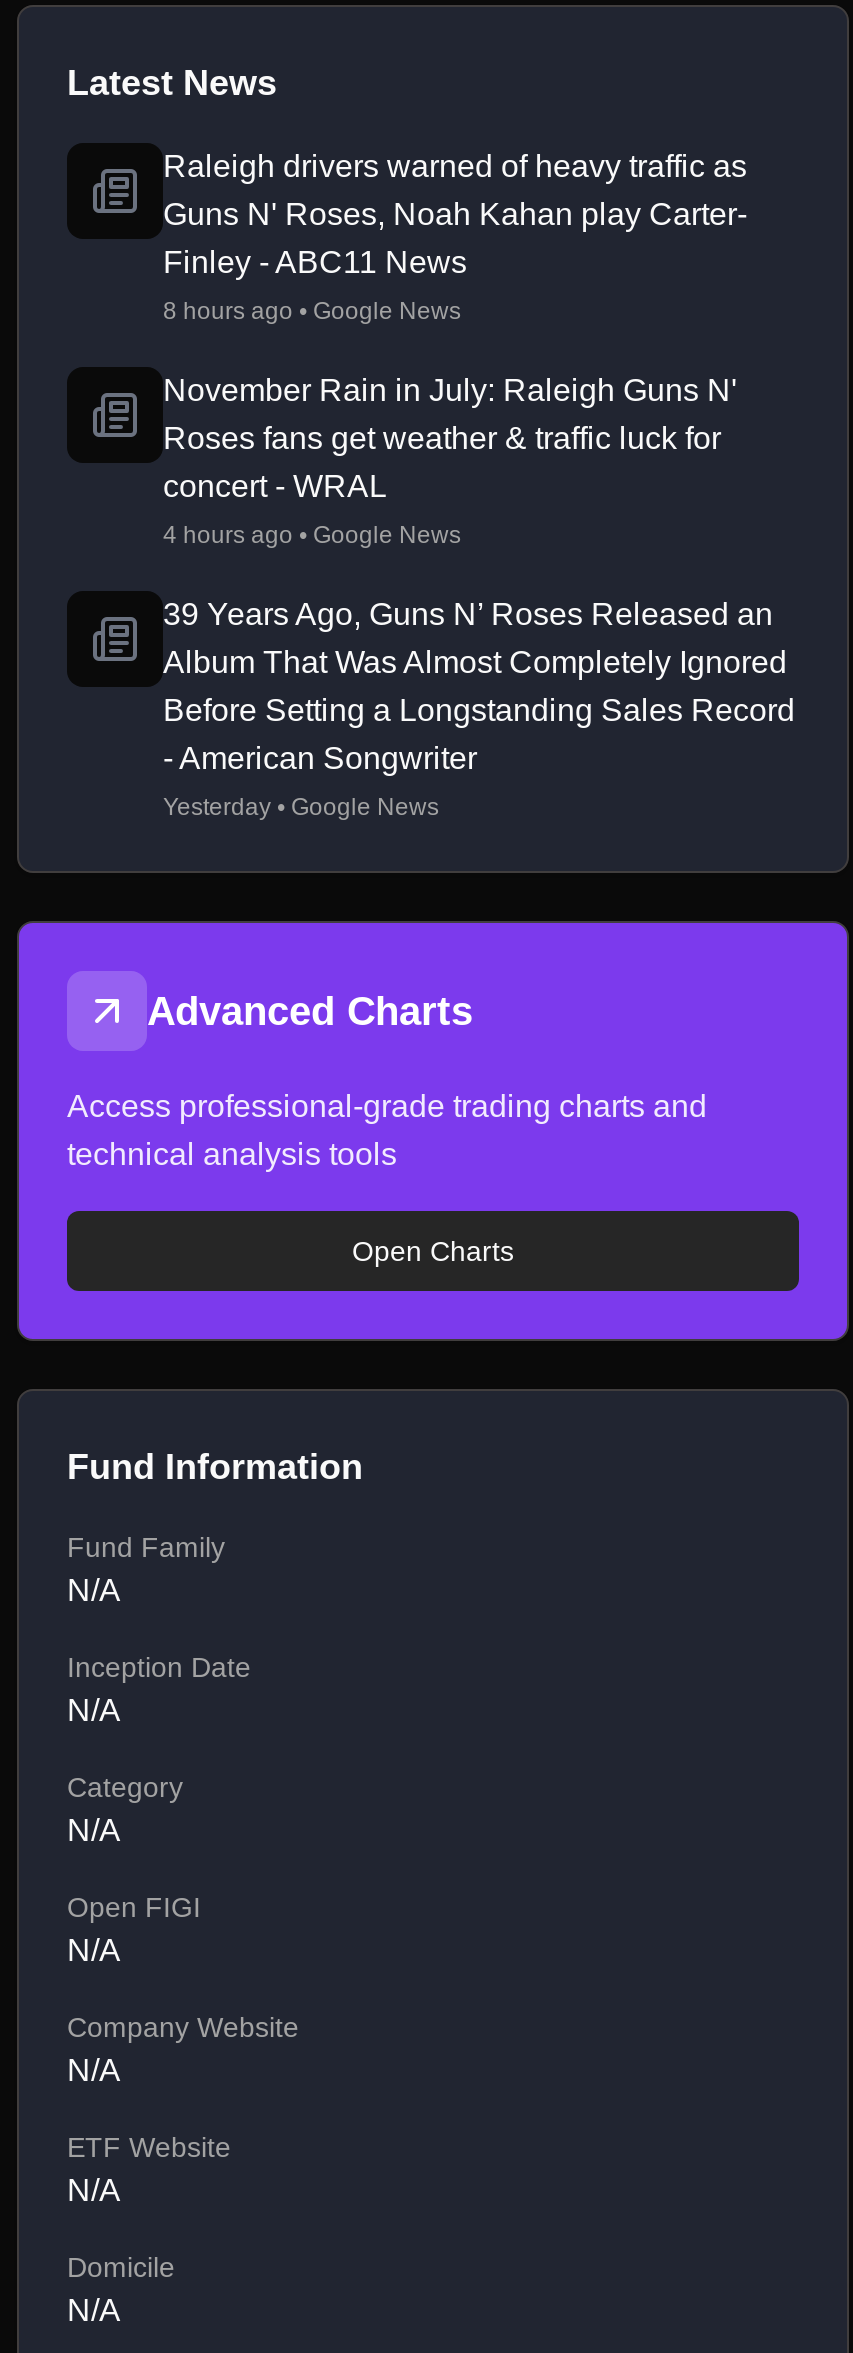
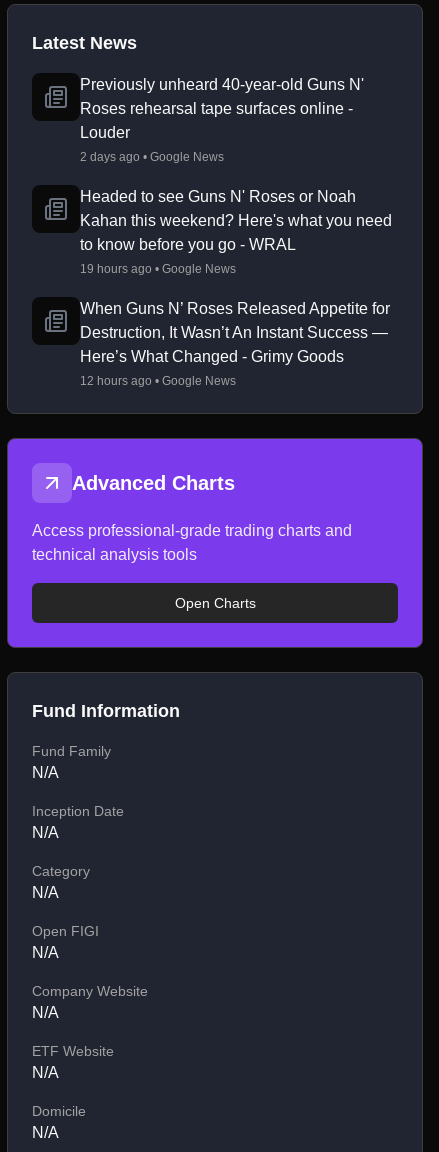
[163,149,747,279] Raleigh drivers warned of heavy traffic as | Guns N' Roses, Noah Kahan play Carter- | Finley - ABC11 News -> [80,76,364,141] Previously unheard 40-year-old Guns N' | Roses rehearsal tape surfaces online - | Louder
[163,297,461,325] 8 hours ago • Google News -> [80,150,224,164] 2 days ago • Google News
[163,373,737,503] November Rain in July: Raleigh Guns N' | Roses fans get weather & traffic luck for | concert - WRAL -> [80,188,392,253] Headed to see Guns N' Roses or Noah | Kahan this weekend? Here's what you need | to know before you go - WRAL
[163,521,461,549] 4 hours ago • Google News -> [80,262,236,276] 19 hours ago • Google News
[163,597,795,775] 39 Years Ago, Guns N’ Roses Released an | Album That Was Almost Completely Ignored | Before Setting a Longstanding Sales Record | - American Songwriter -> [80,300,390,365] When Guns N’ Roses Released Appetite for | Destruction, It Wasn’t An Instant Success — | Here’s What Changed - Grimy Goods
[163,793,439,821] Yesterday • Google News -> [80,374,236,388] 12 hours ago • Google News

